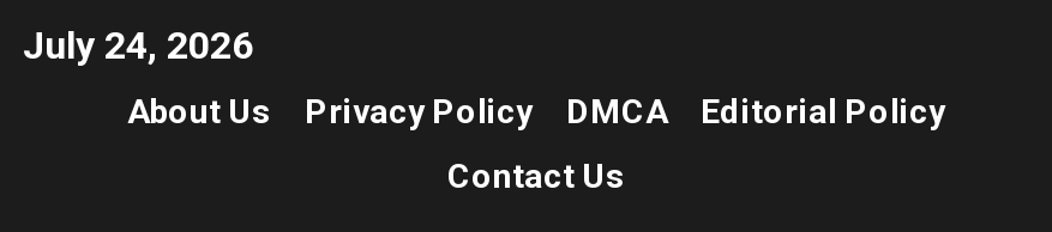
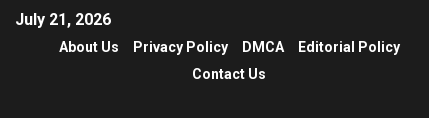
[23,23,253,69] July 24, 2026 -> [15,10,111,29] July 21, 2026

